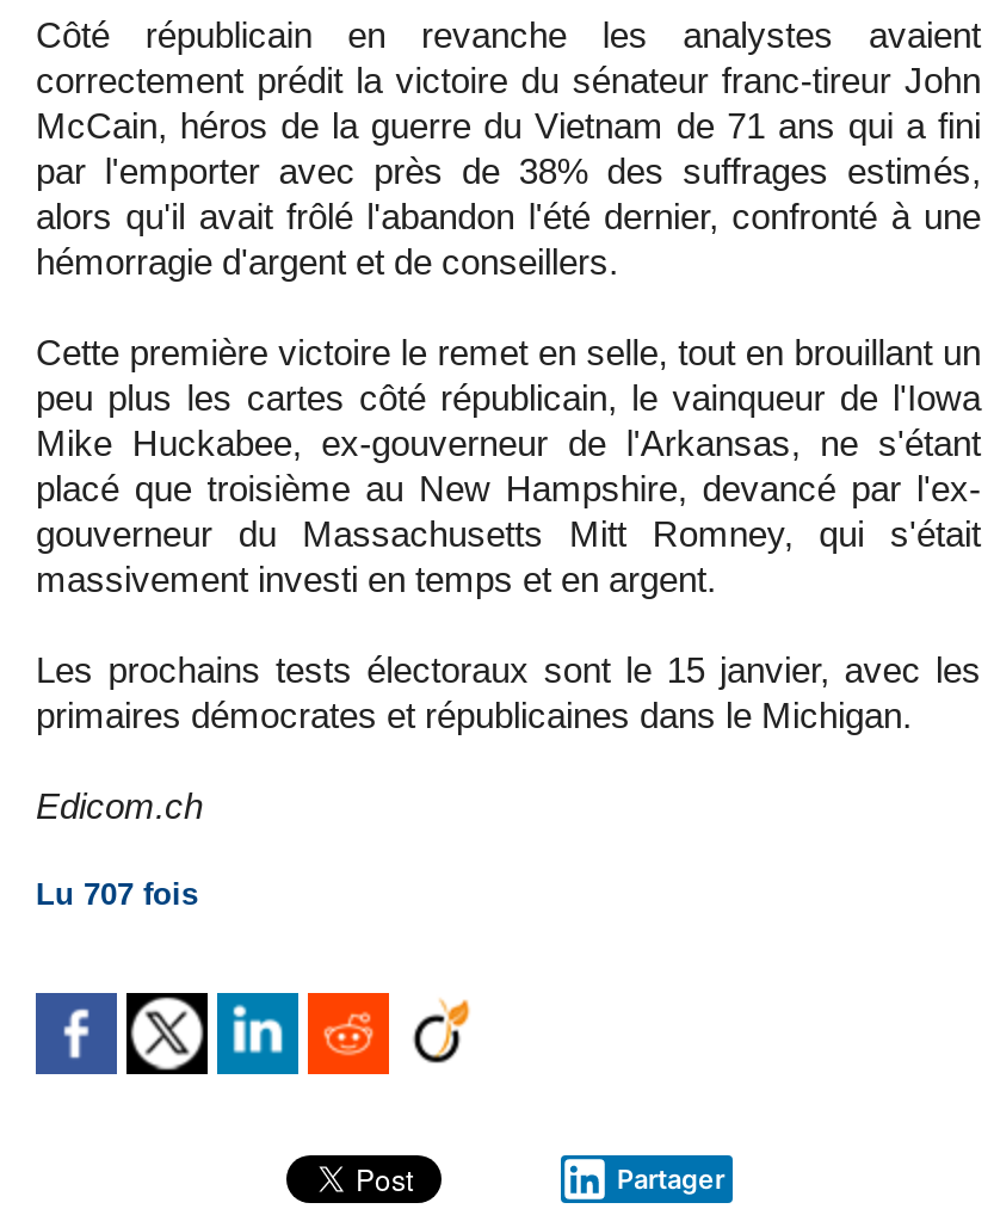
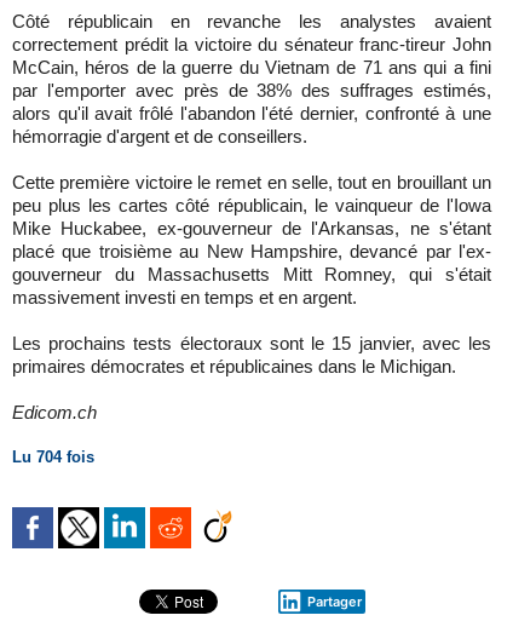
[36,876,198,912] Lu 707 fois -> [12,448,94,466] Lu 704 fois

